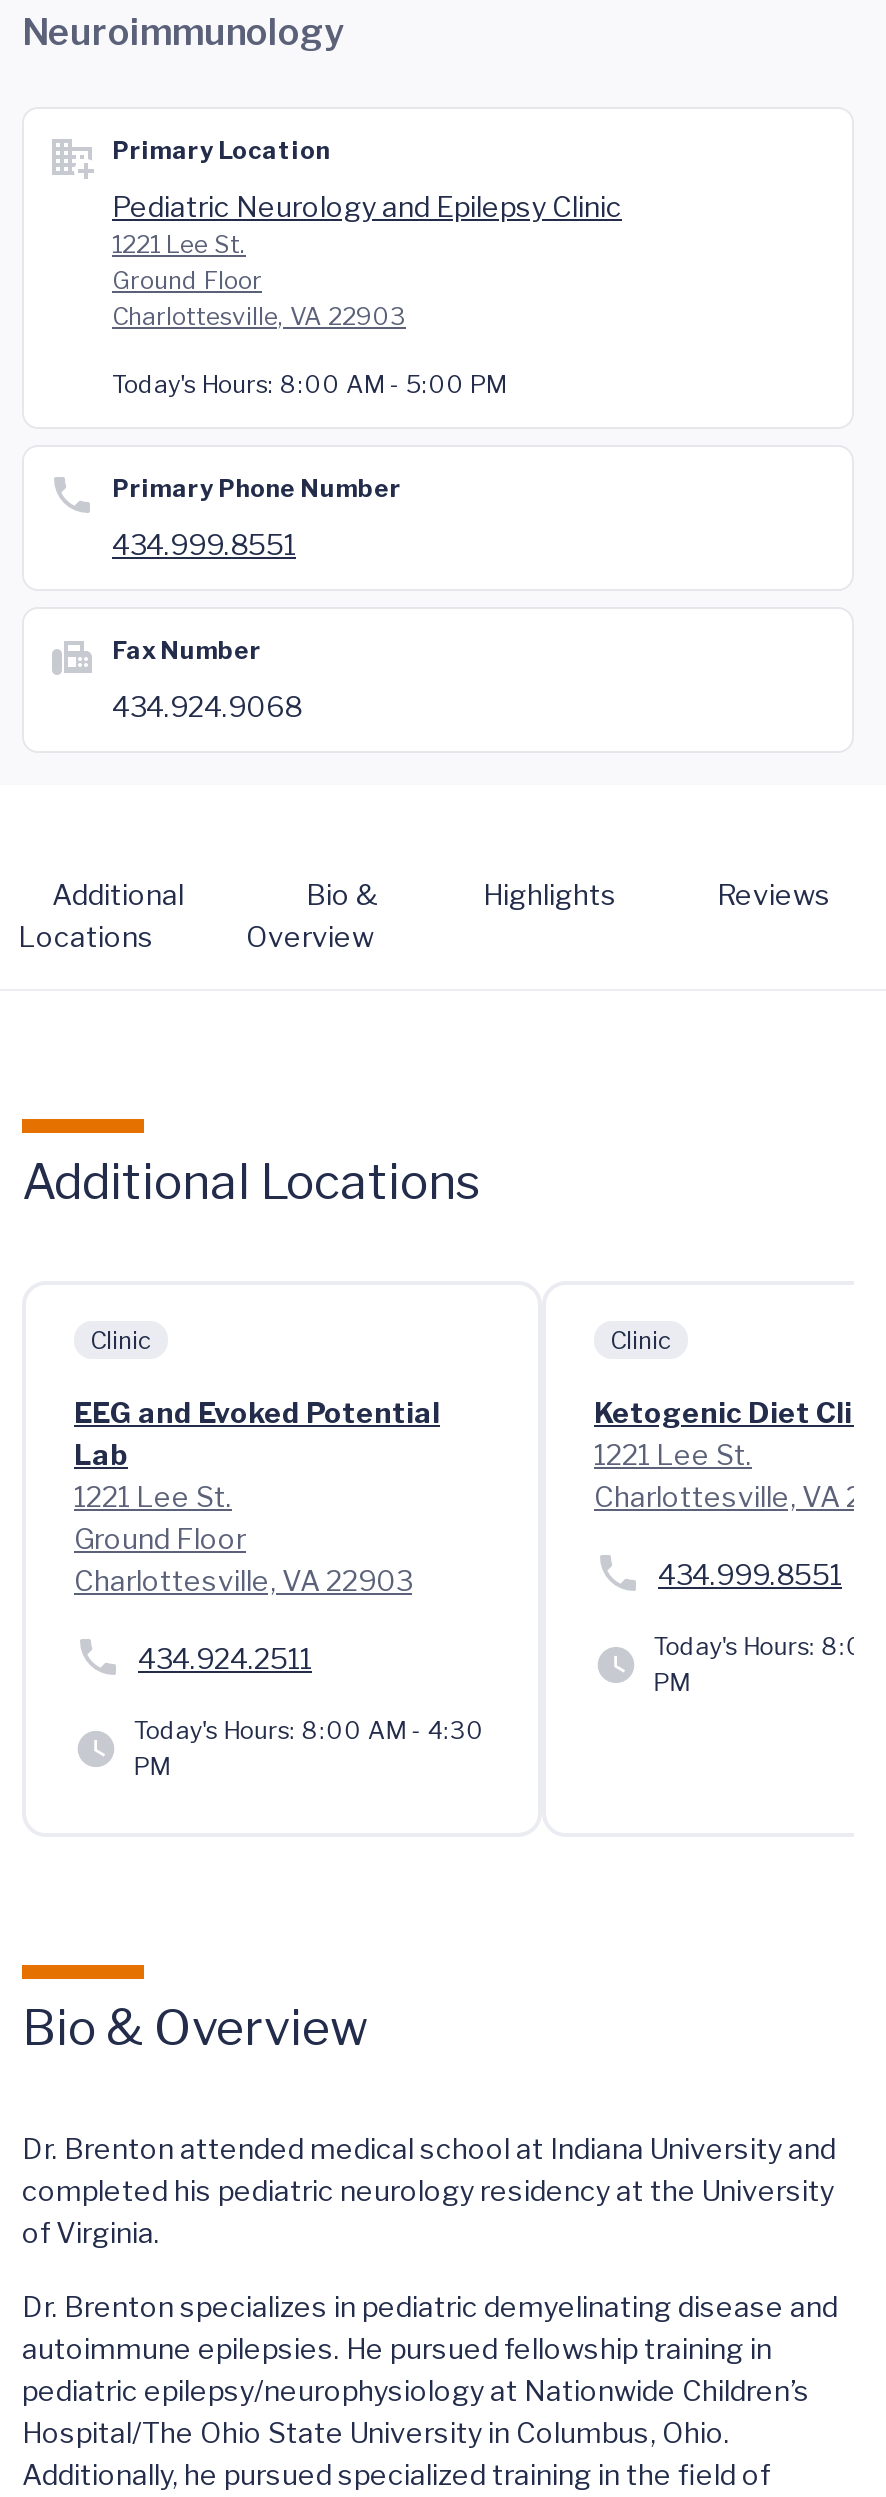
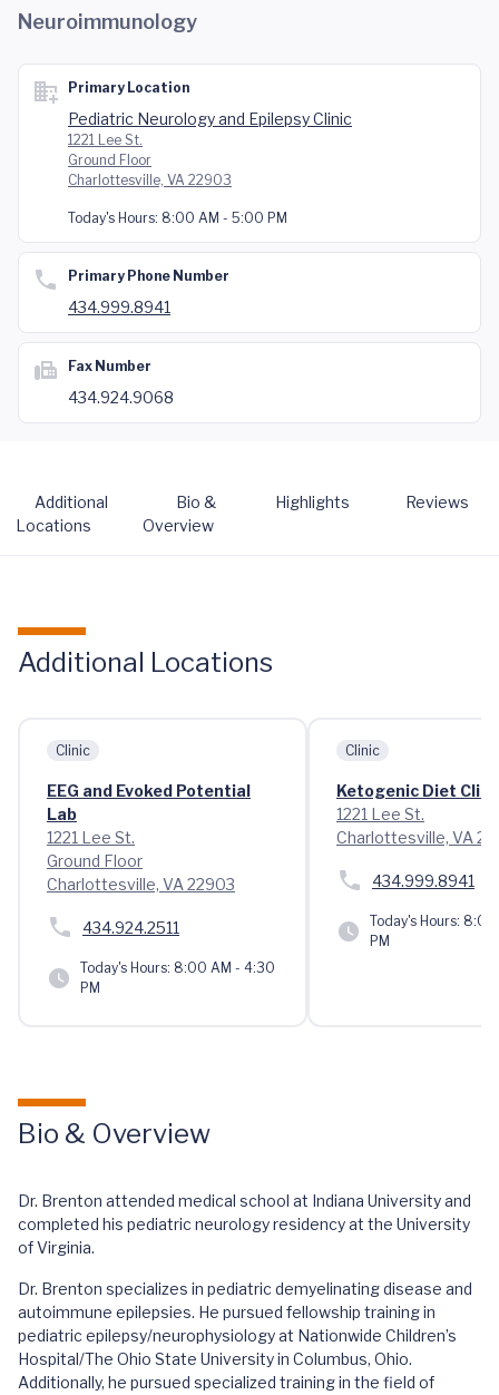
[112,527,296,561] 434.999.8551 -> [68,297,170,316] 434.999.8941
[658,1556,842,1590] 434.999.8551 -> [372,871,474,890] 434.999.8941

